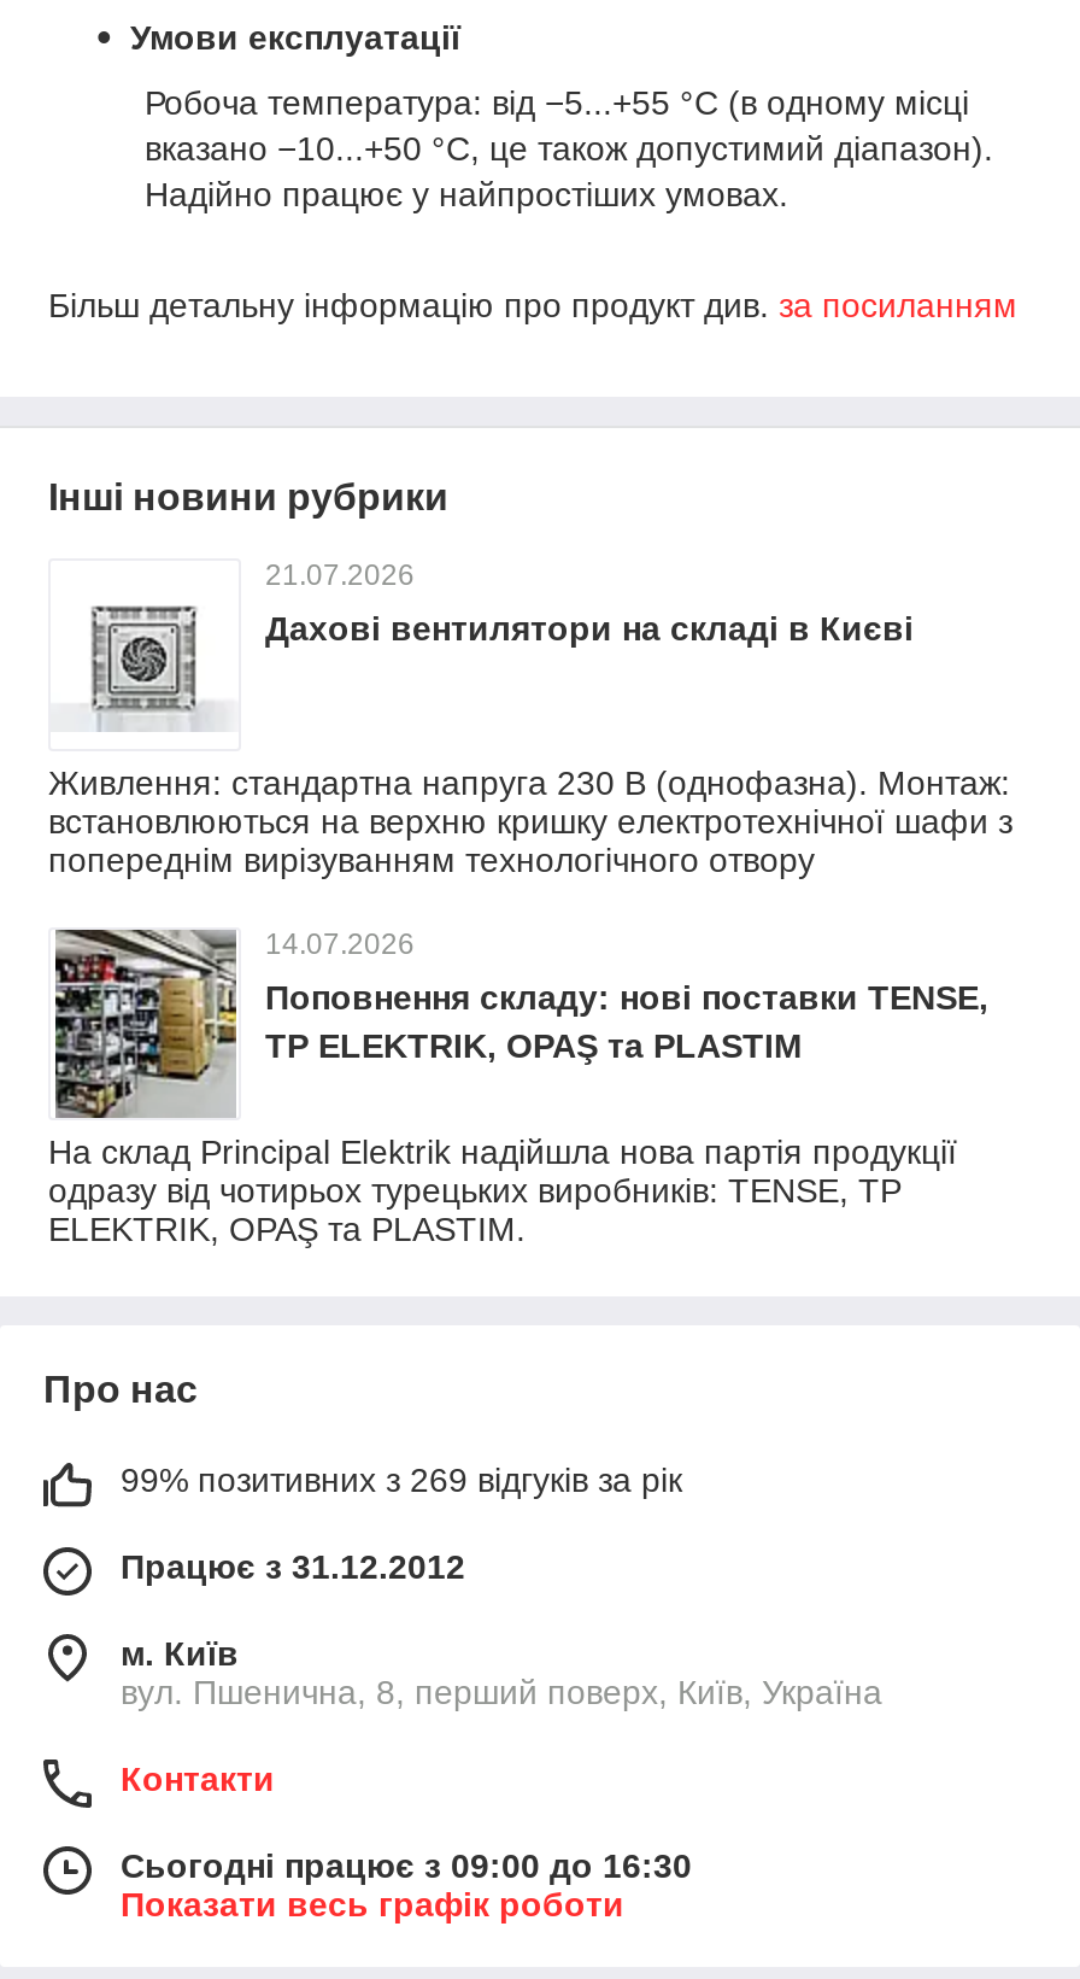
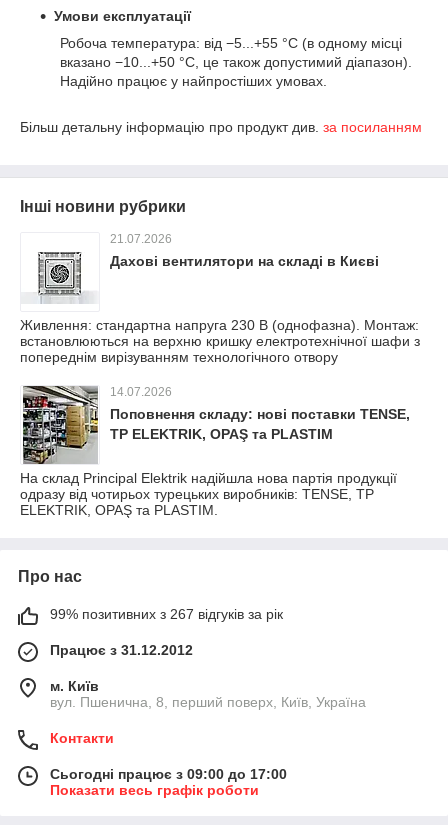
[121,1460,682,1498] 99% позитивних з 269 відгуків за рік -> [50,606,283,622] 99% позитивних з 267 відгуків за рік
[121,1846,692,1884] Сьогодні працює з 09:00 до 16:30 -> [50,766,287,782] Сьогодні працює з 09:00 до 17:00

